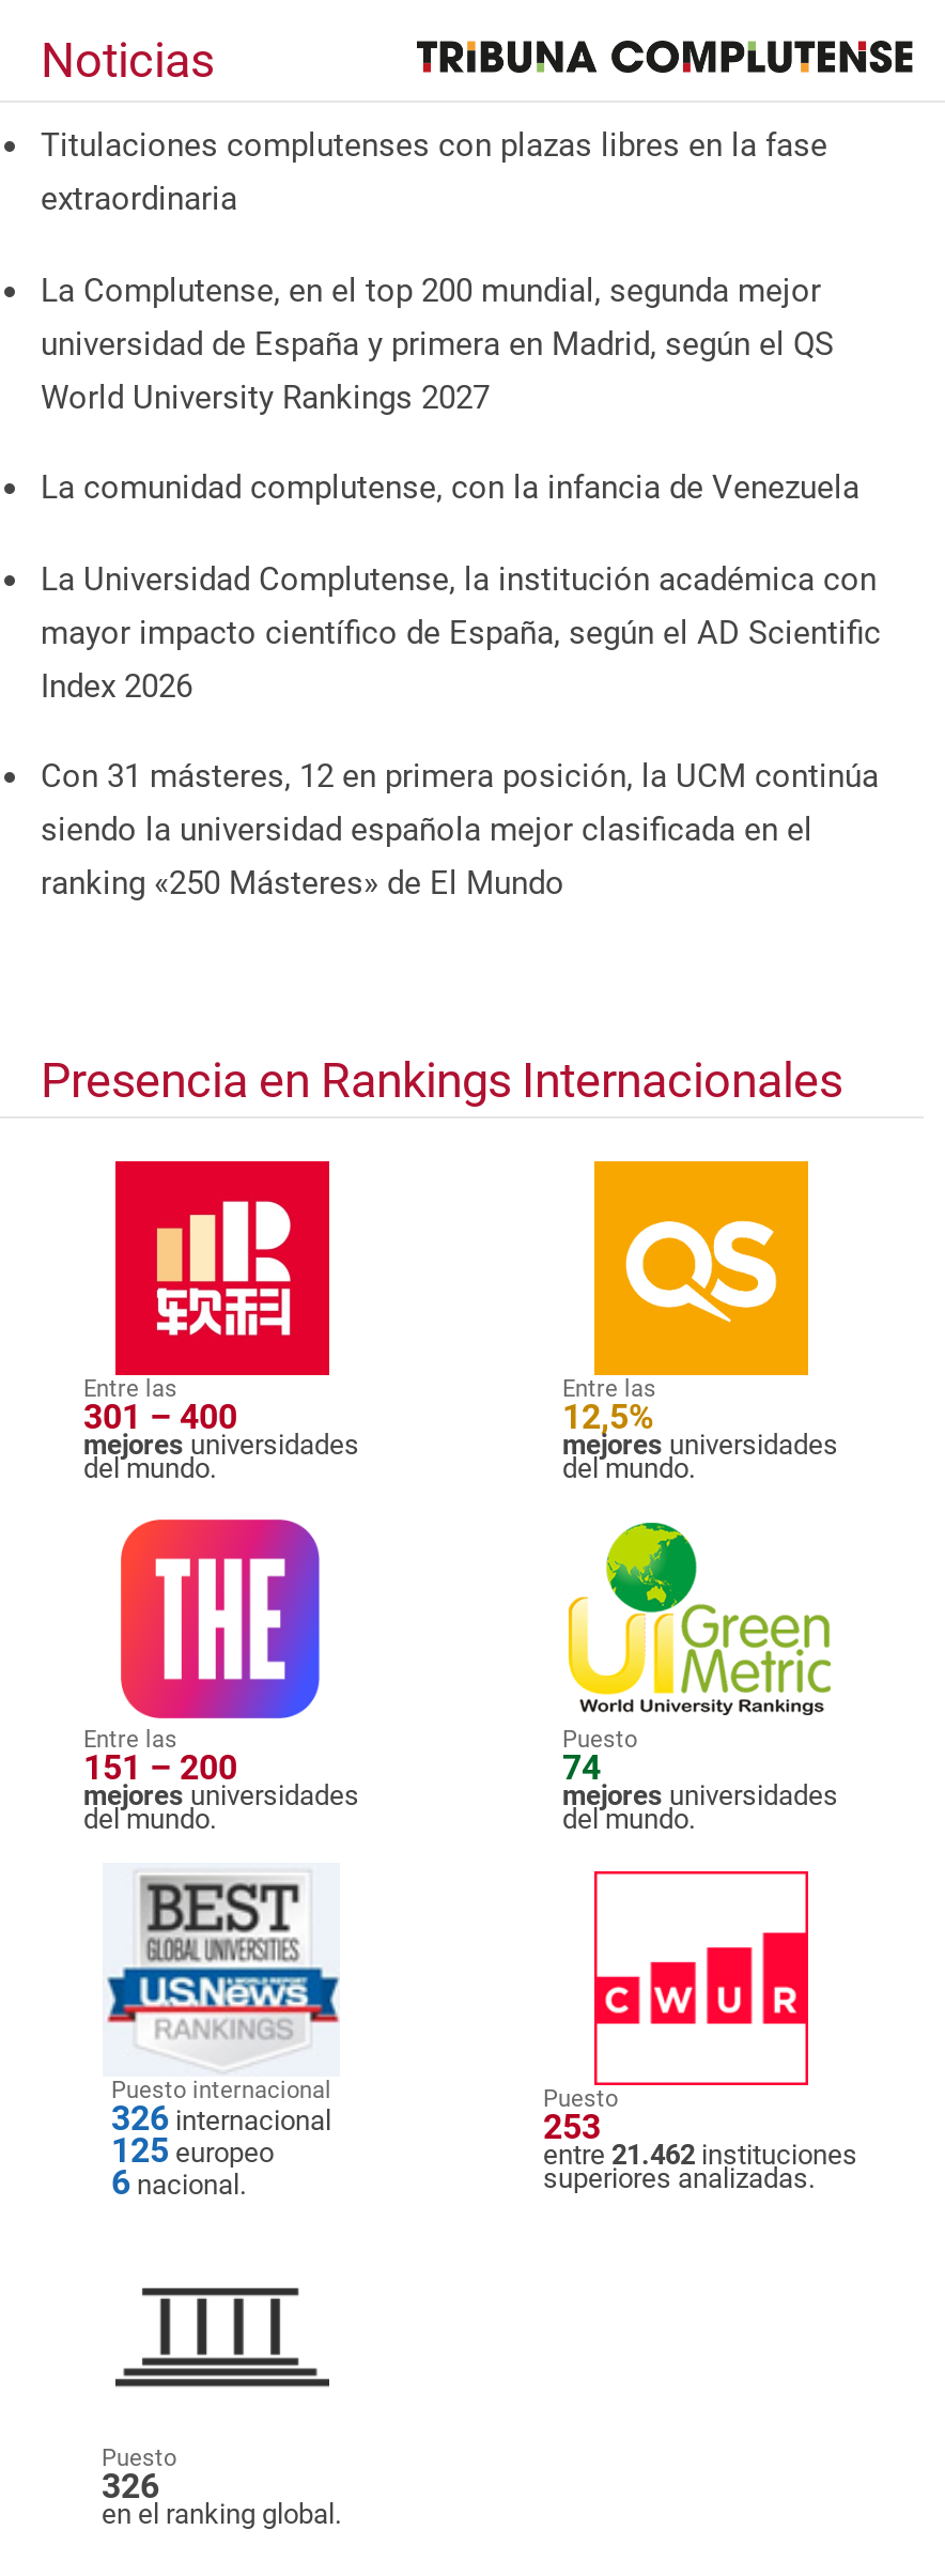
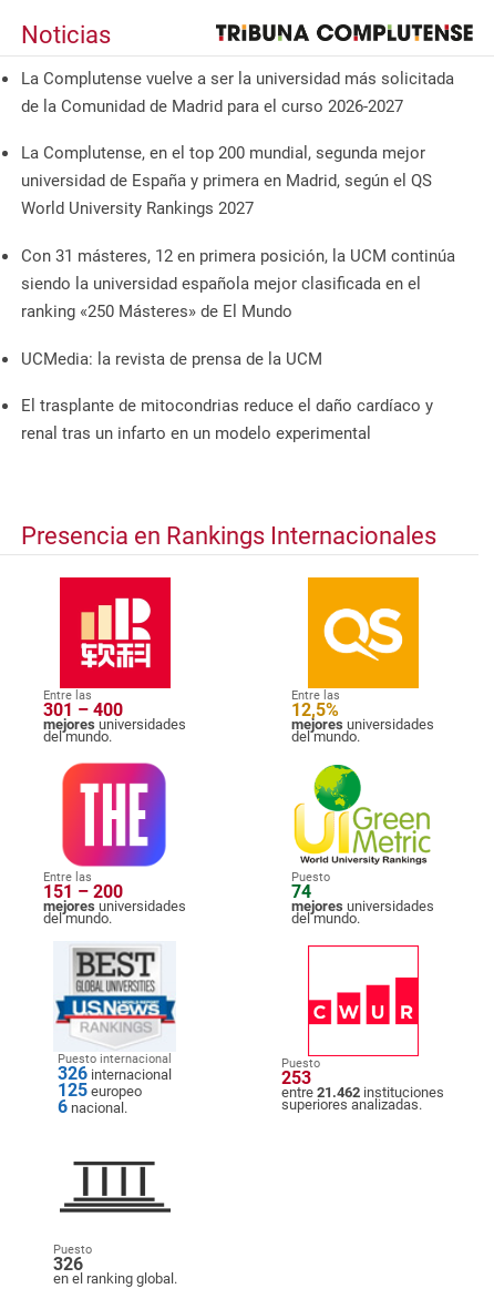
[41,126,827,218] Titulaciones complutenses con plazas libres en la fase | extraordinaria -> [21,68,454,116] La Complutense vuelve a ser la universidad más solicitada | de la Comunidad de Madrid para el curso 2026-2027
[41,468,881,705] La comunidad complutense, con la infancia de Venezuela | La Universidad Complutense, la institución académica con | mayor impacto científico de España, según el AD Scientific | Index 2026 -> none
moved [41,758,879,903] -> [21,246,455,321]: Con 31 másteres, 12 en primera posición, la UCM continúa | siendo la universidad española mejor clasificada en el | ranking «250 Másteres» de El Mundo
none -> [21,349,433,444] UCMedia: la revista de prensa de la UCM | El trasplante de mitocondrias reduce el daño cardíaco y | renal tras un infarto en un modelo experimental

